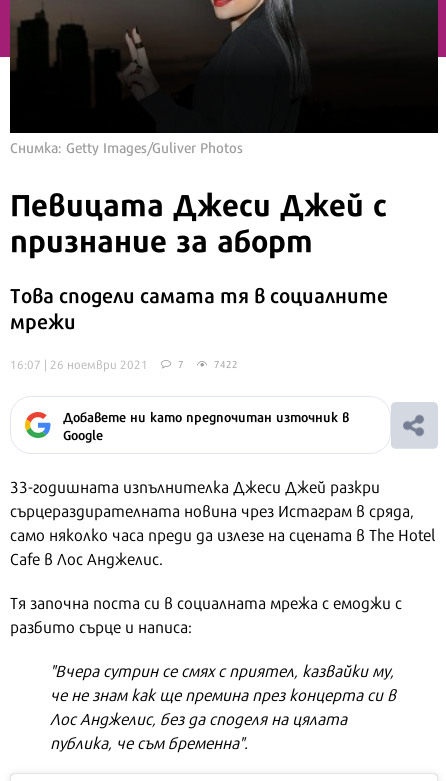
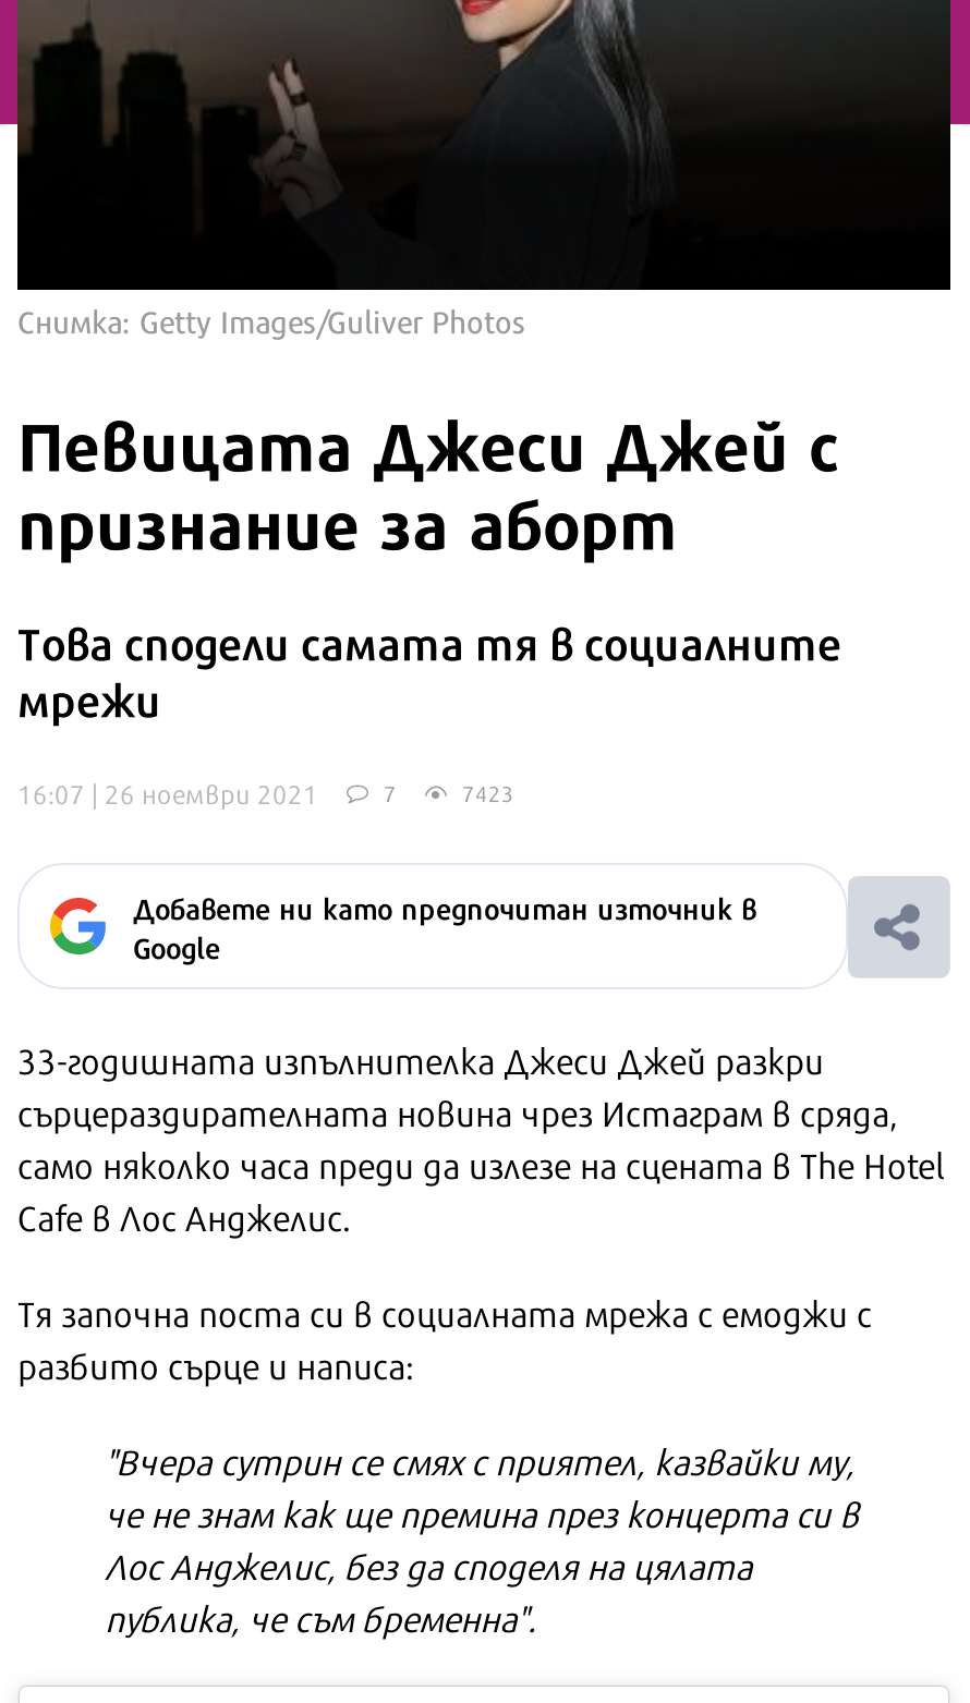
[214,356,238,371] 7422 -> [462,776,514,808] 7423

